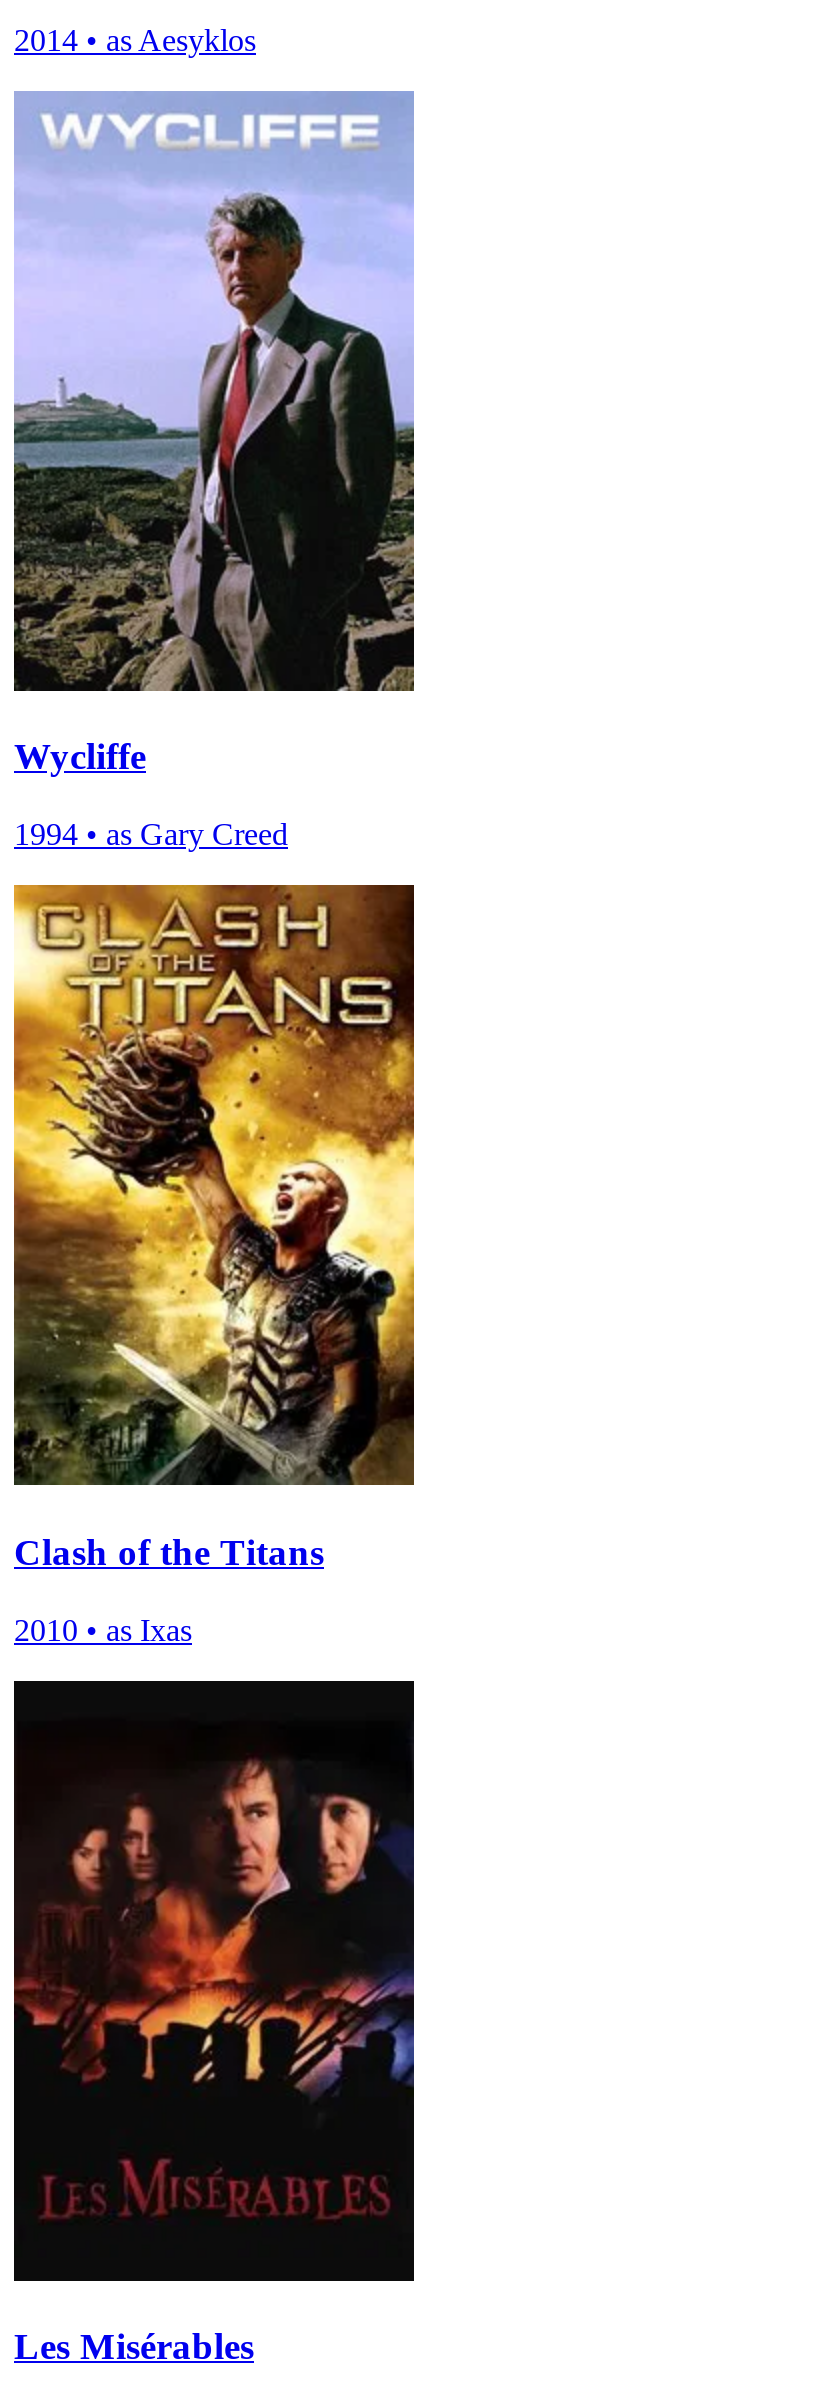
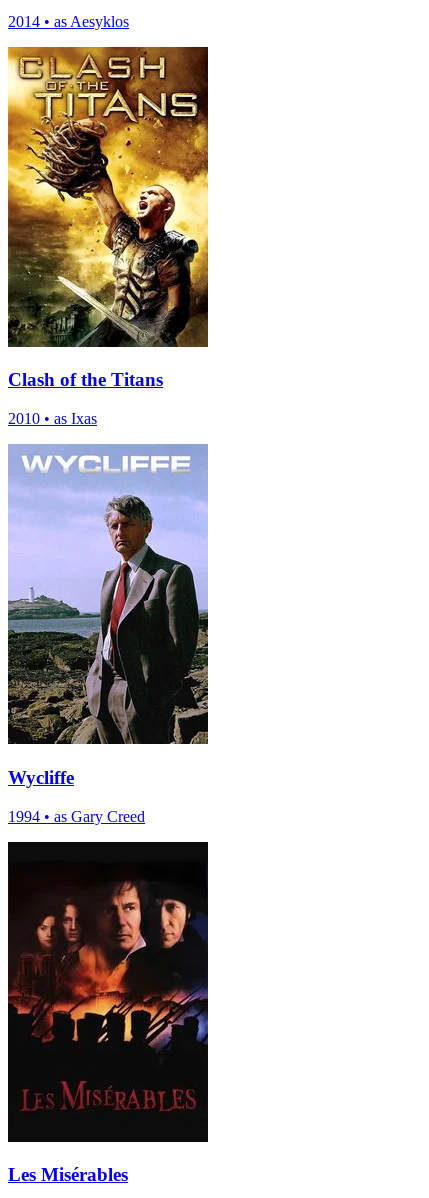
moved [12,91,416,851] -> [7,444,209,824]: [image] | Wycliffe | 1994 • as Gary Creed
moved [10,883,418,1646] -> [6,46,210,427]: [image] | Clash of the Titans | 2010 • as Ixas

